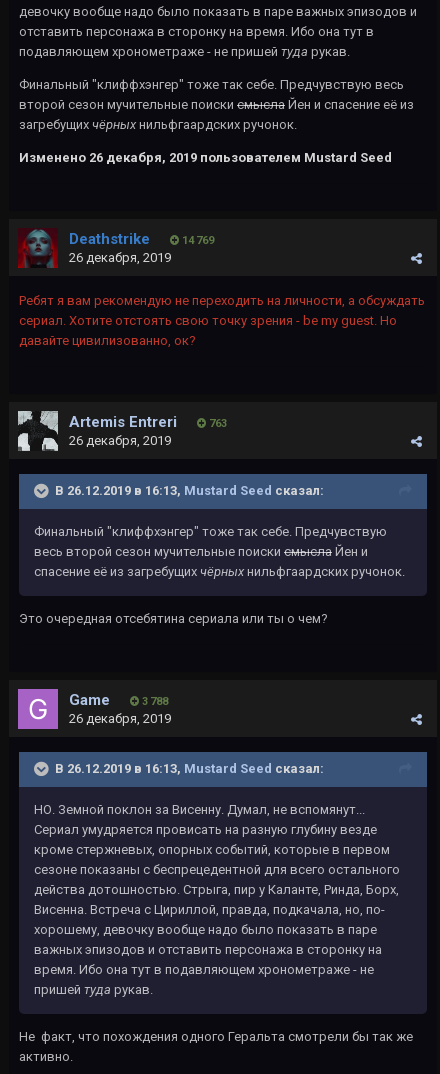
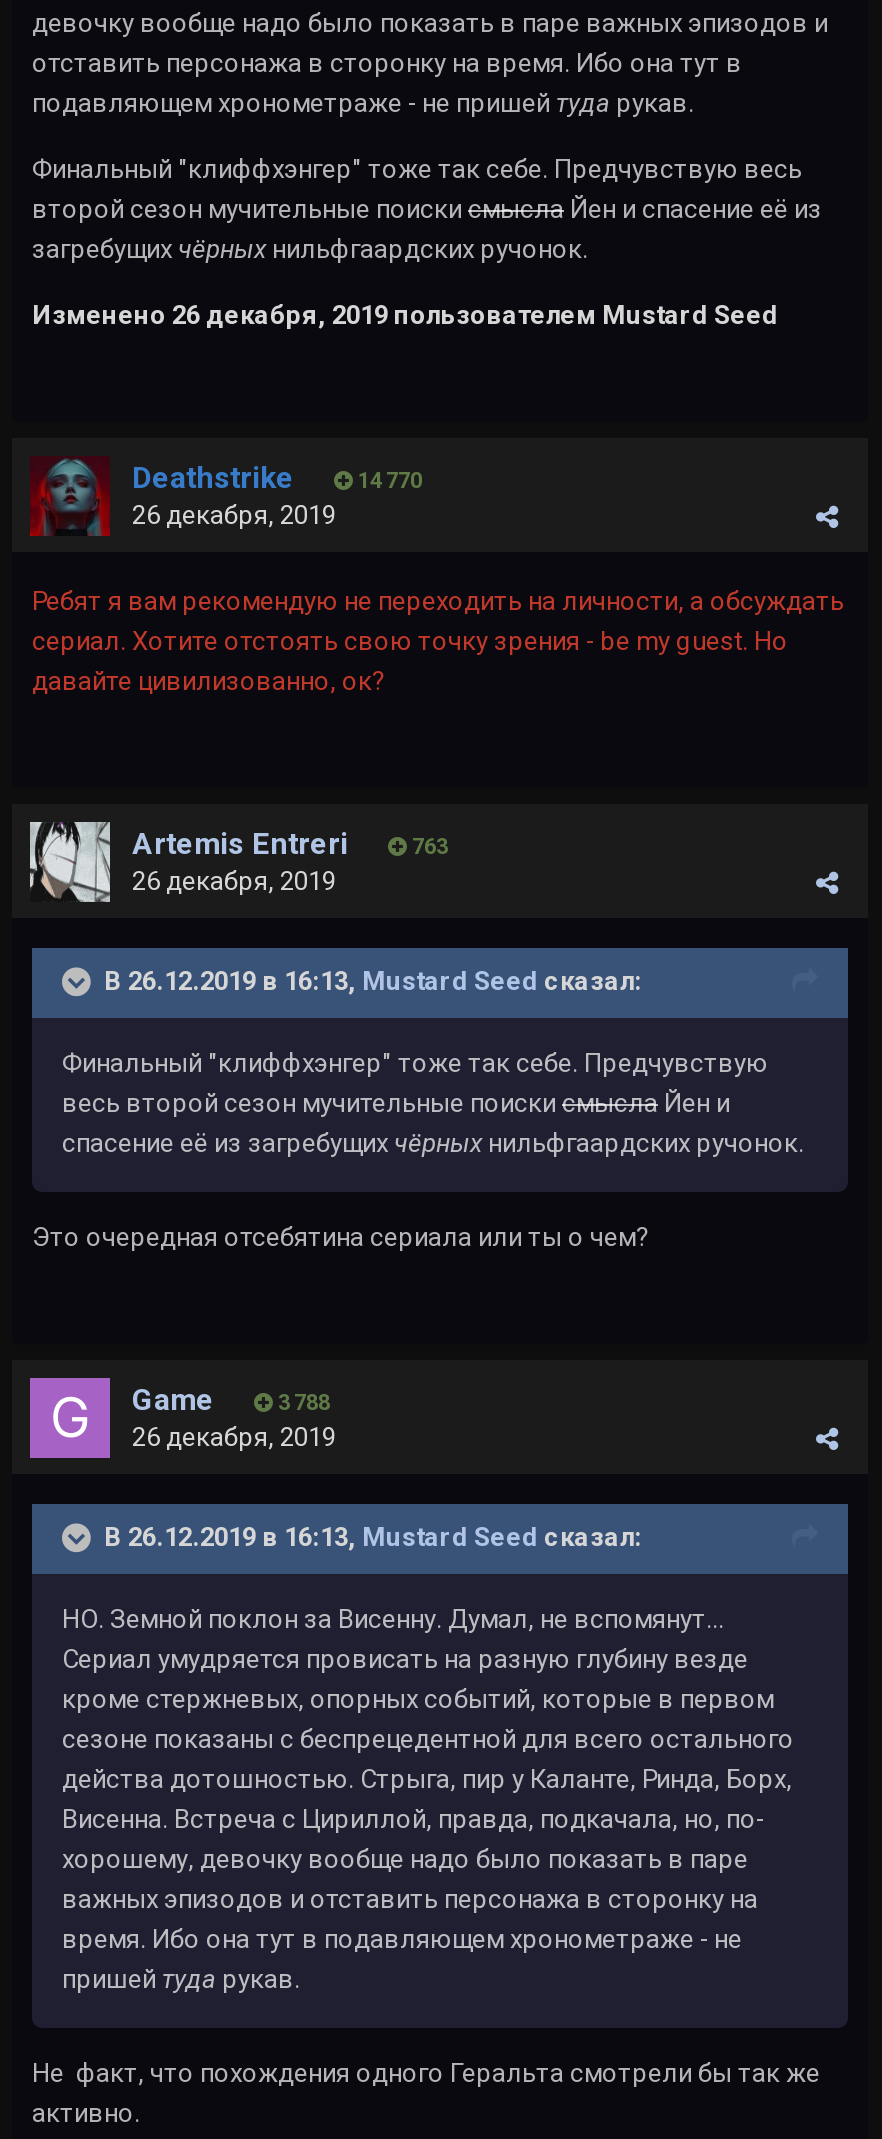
[179,234,214,247] 14 769 -> [352,468,422,494] 14 770
[17,410,58,452] [image] -> [28,820,112,902] [image]

